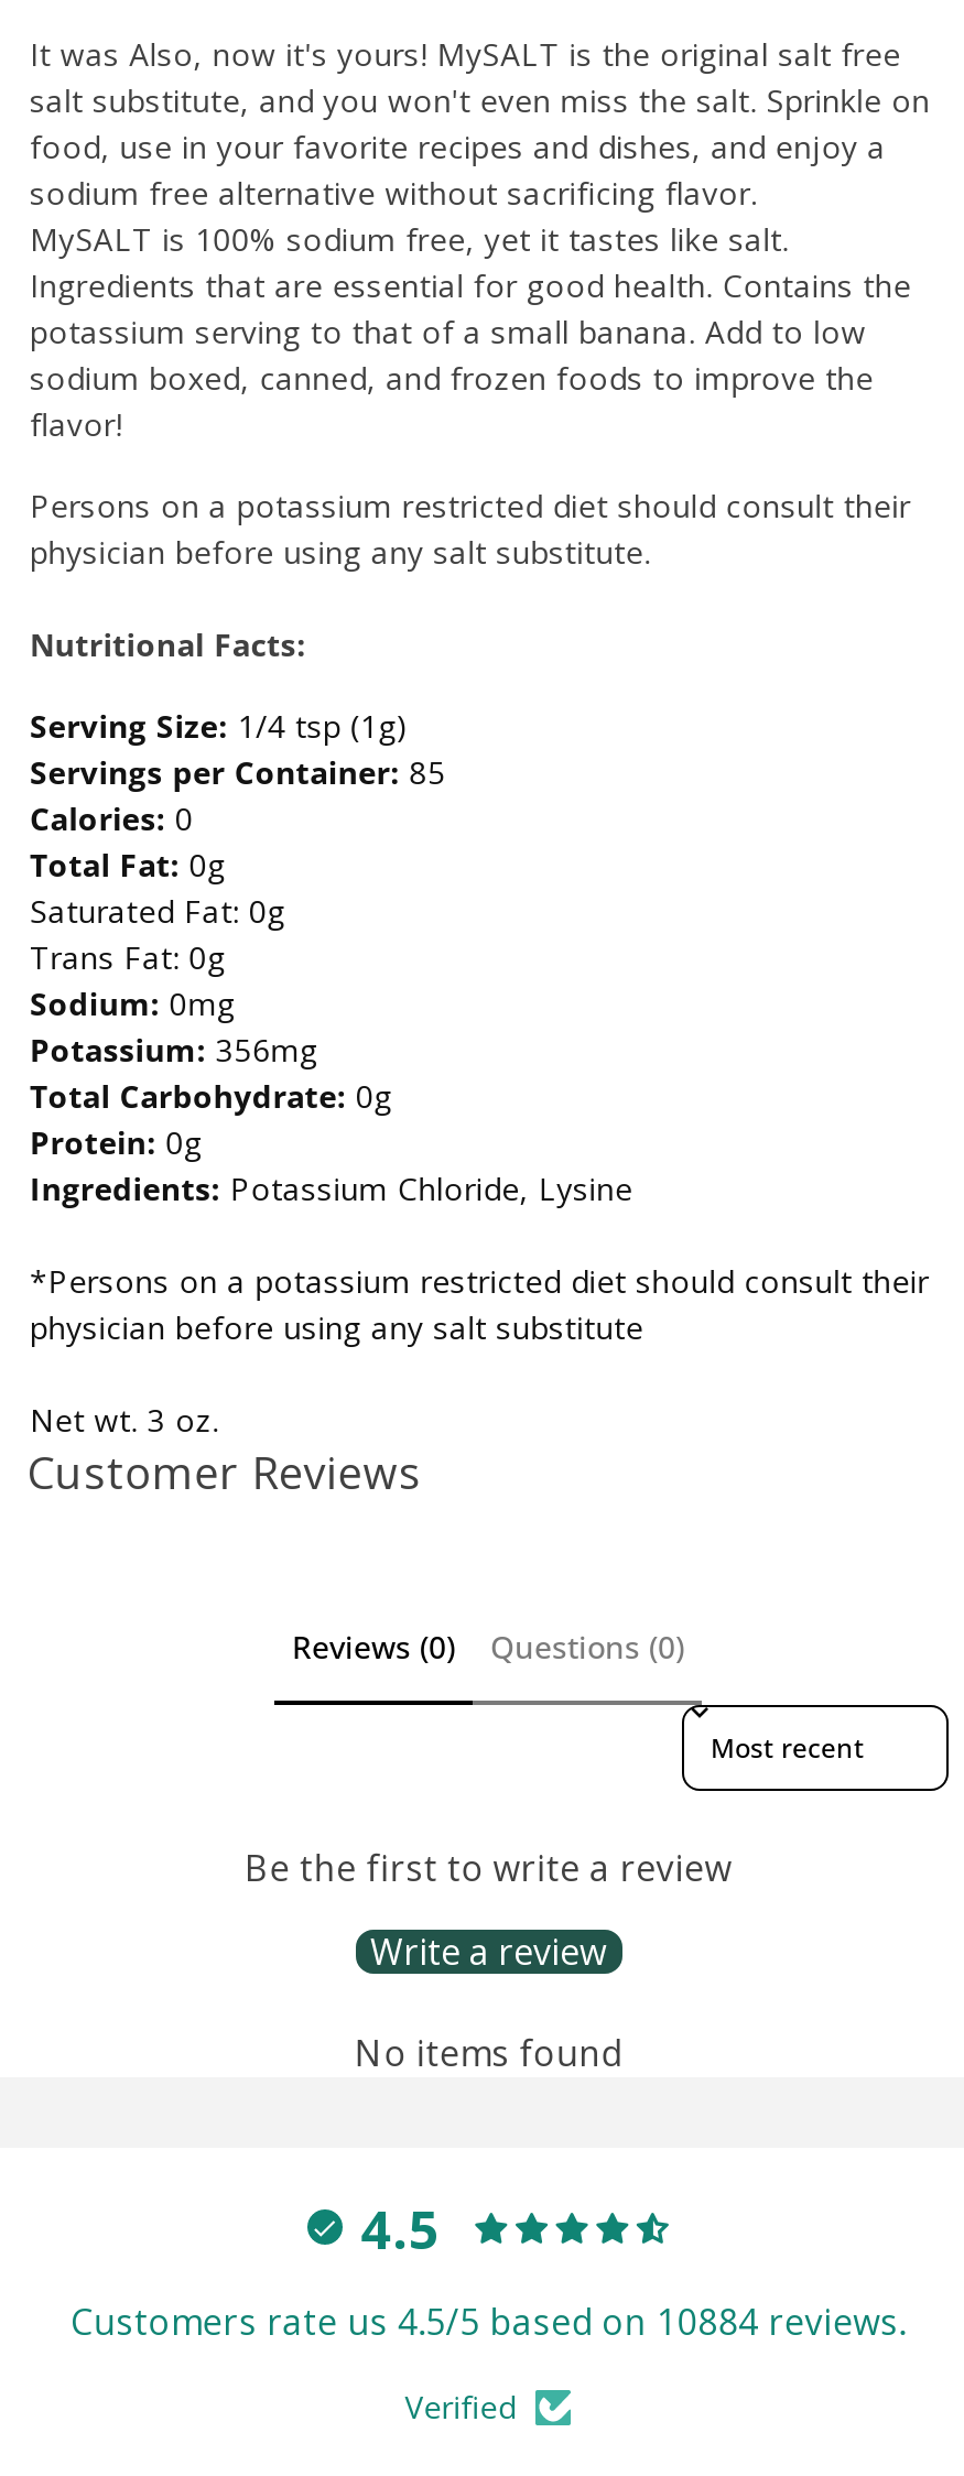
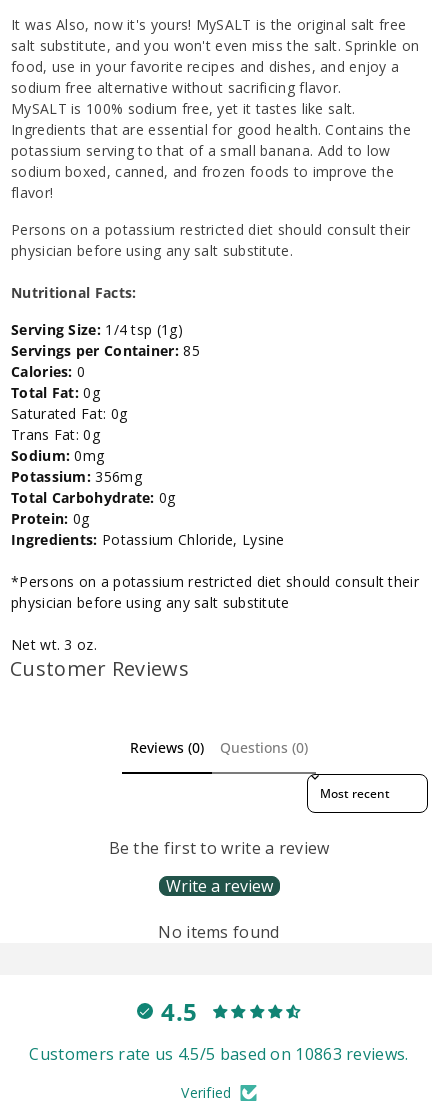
[70,2298,906,2347] Customers rate us 4.5/5 based on 10884 reviews. -> [29,1043,408,1065] Customers rate us 4.5/5 based on 10863 reviews.

